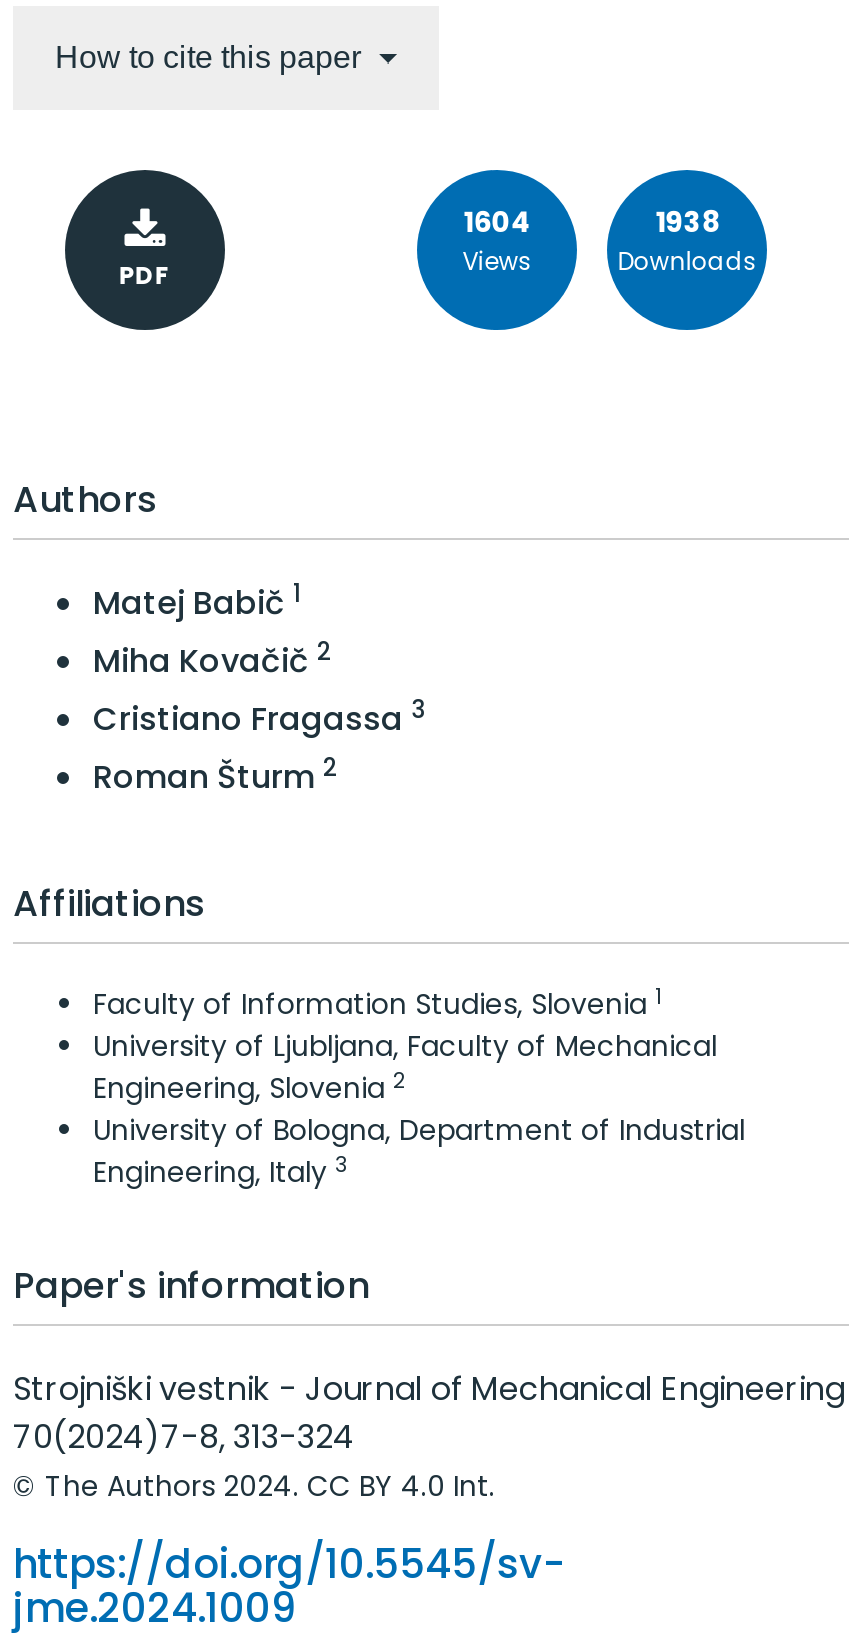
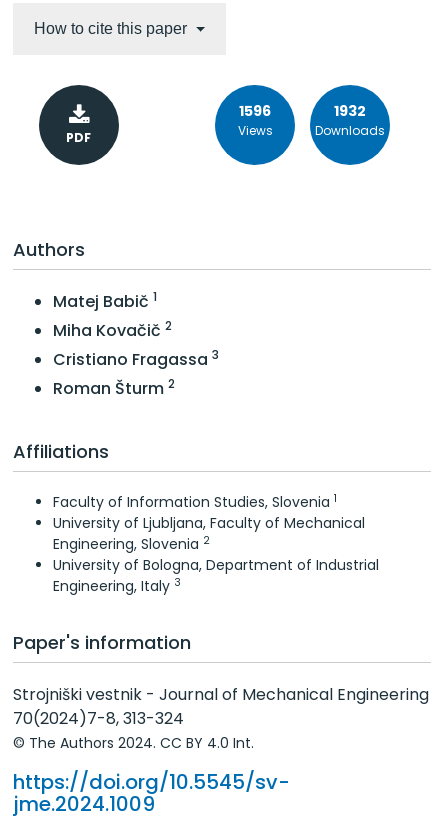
[463,202,531,242] 1604 -> [239,101,271,121] 1596
[655,202,719,242] 1938 -> [334,101,366,121] 1932

